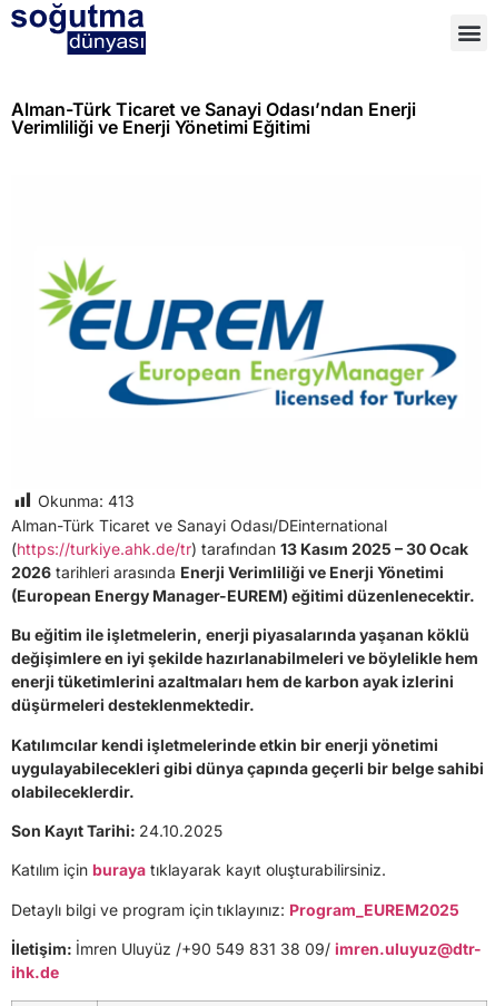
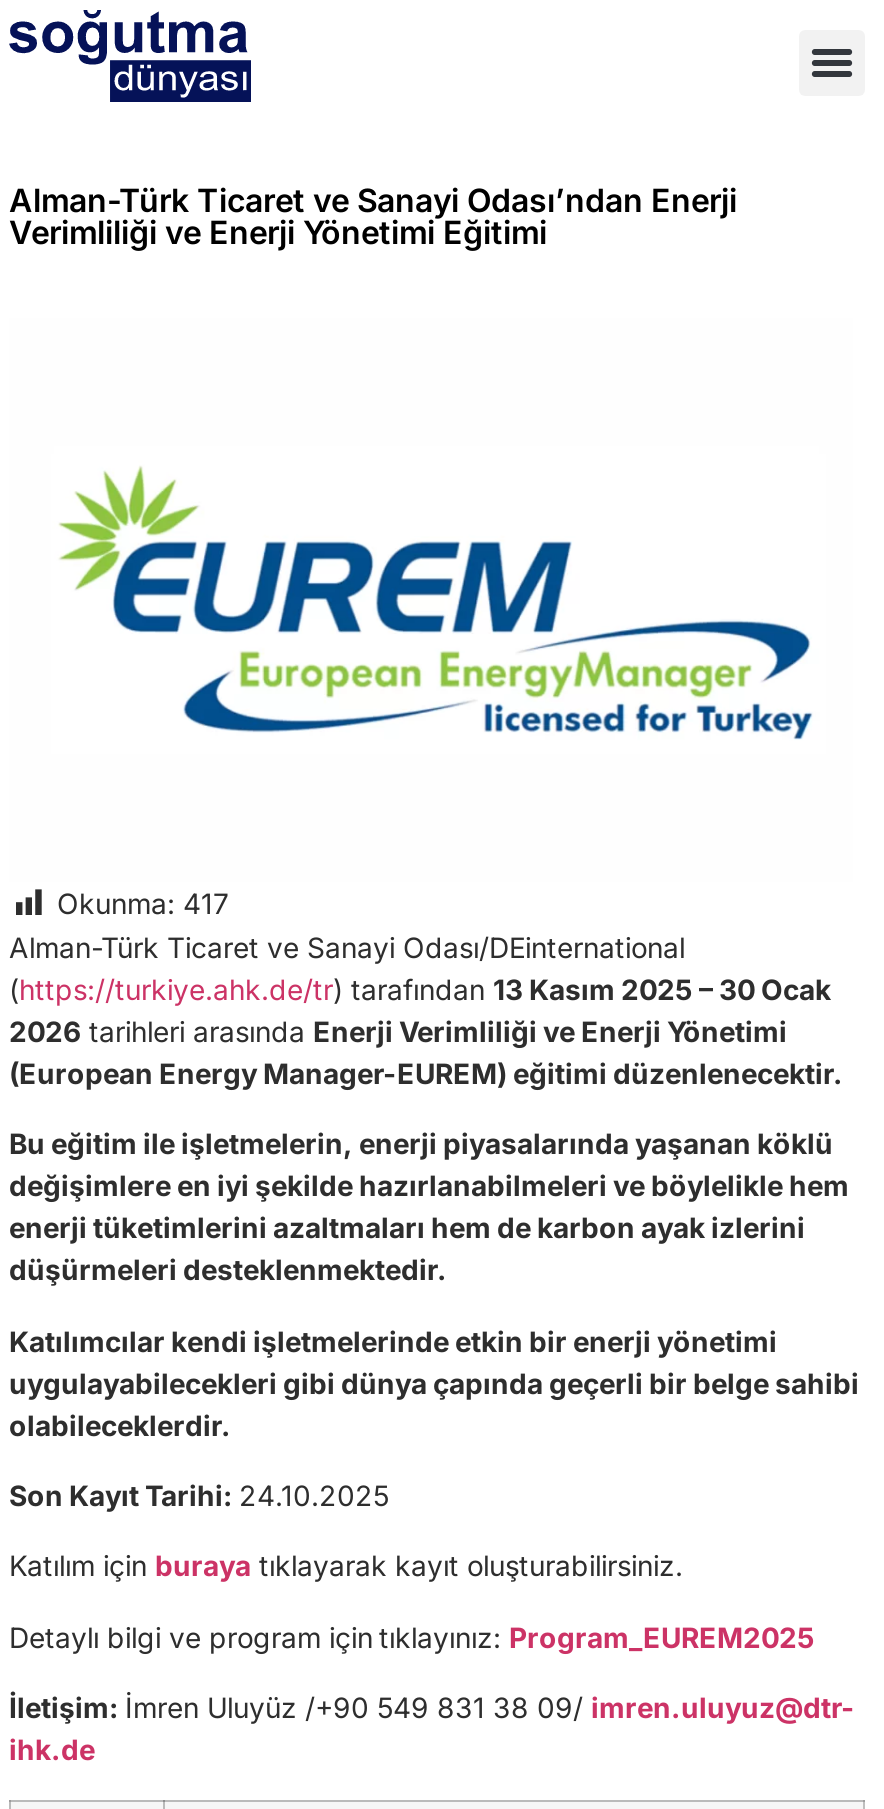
[38,491,135,510] Okunma: 413 -> [57,885,229,919] Okunma: 417

